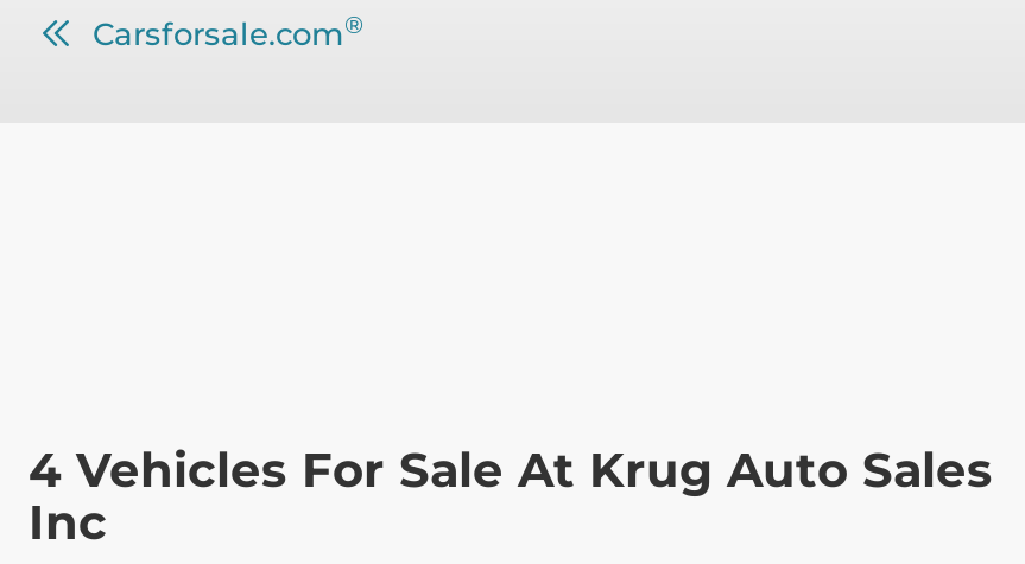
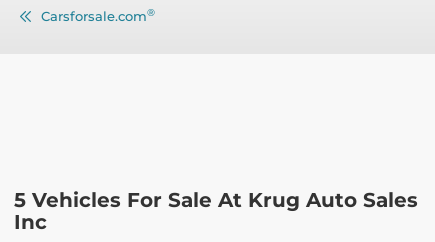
[29,442,993,499] 4 Vehicles For Sale At Krug Auto Sales -> [14,188,418,212] 5 Vehicles For Sale At Krug Auto Sales

